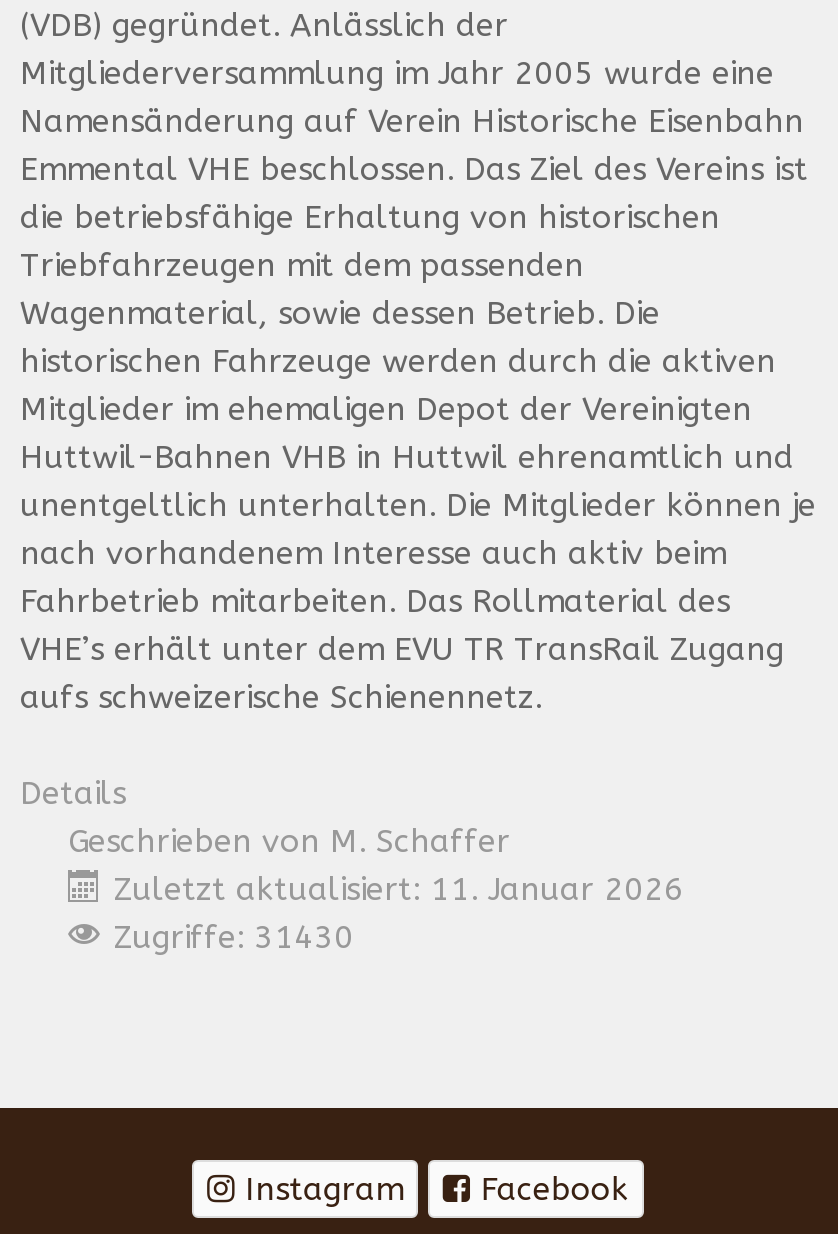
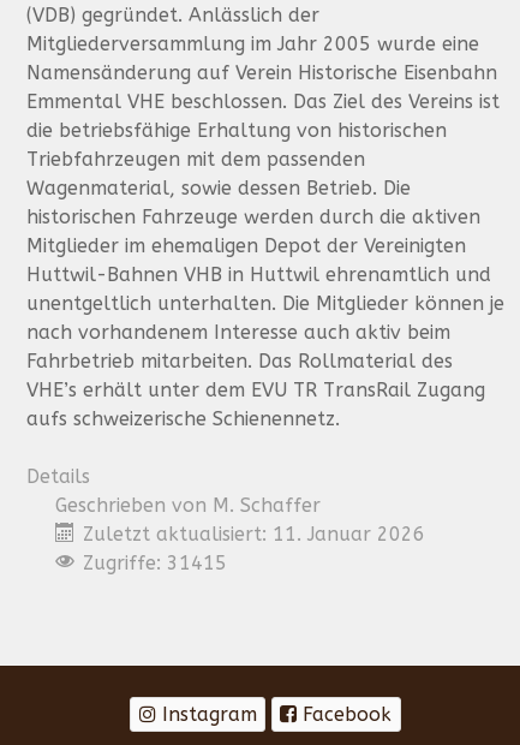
[114,918,354,956] Zugriffe: 31430 -> [83,552,227,574] Zugriffe: 31415

